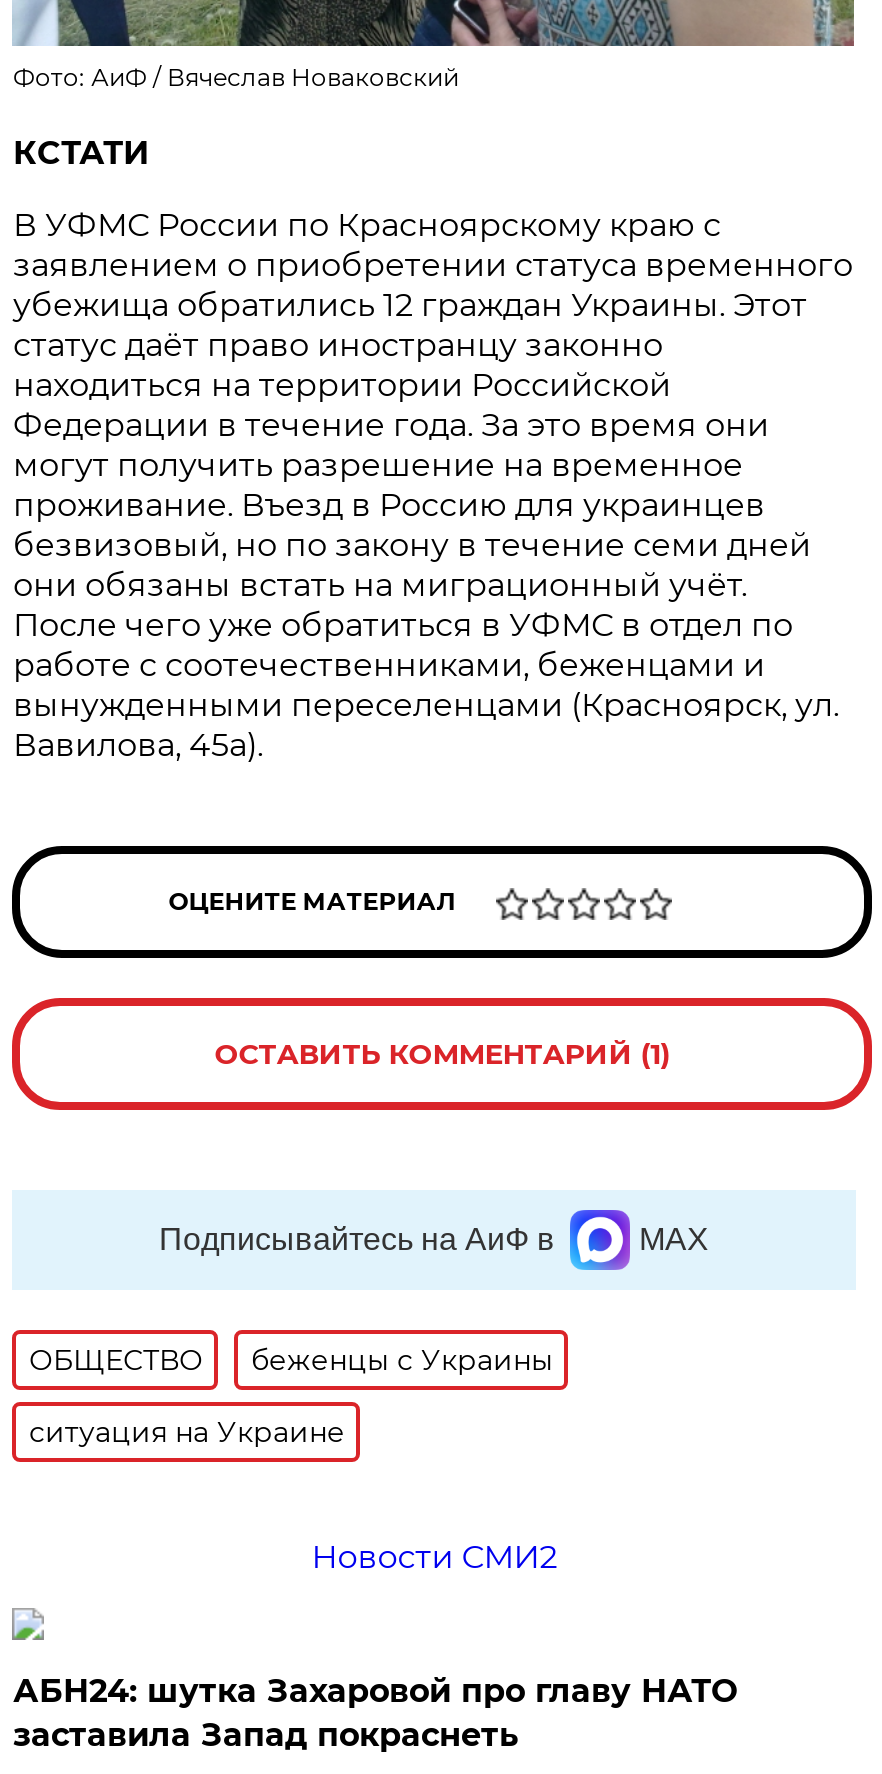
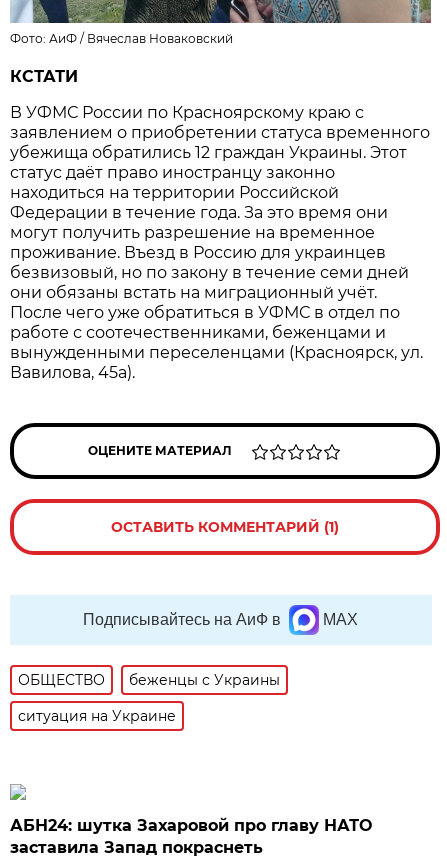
[311,1538,557,1576] Новости СМИ2 -> none

